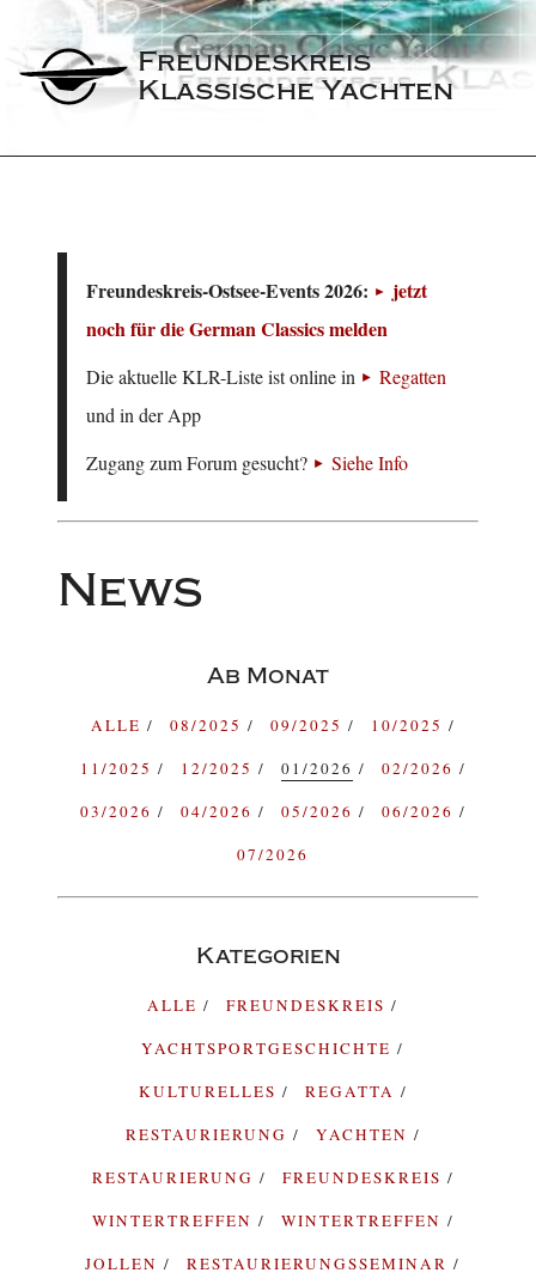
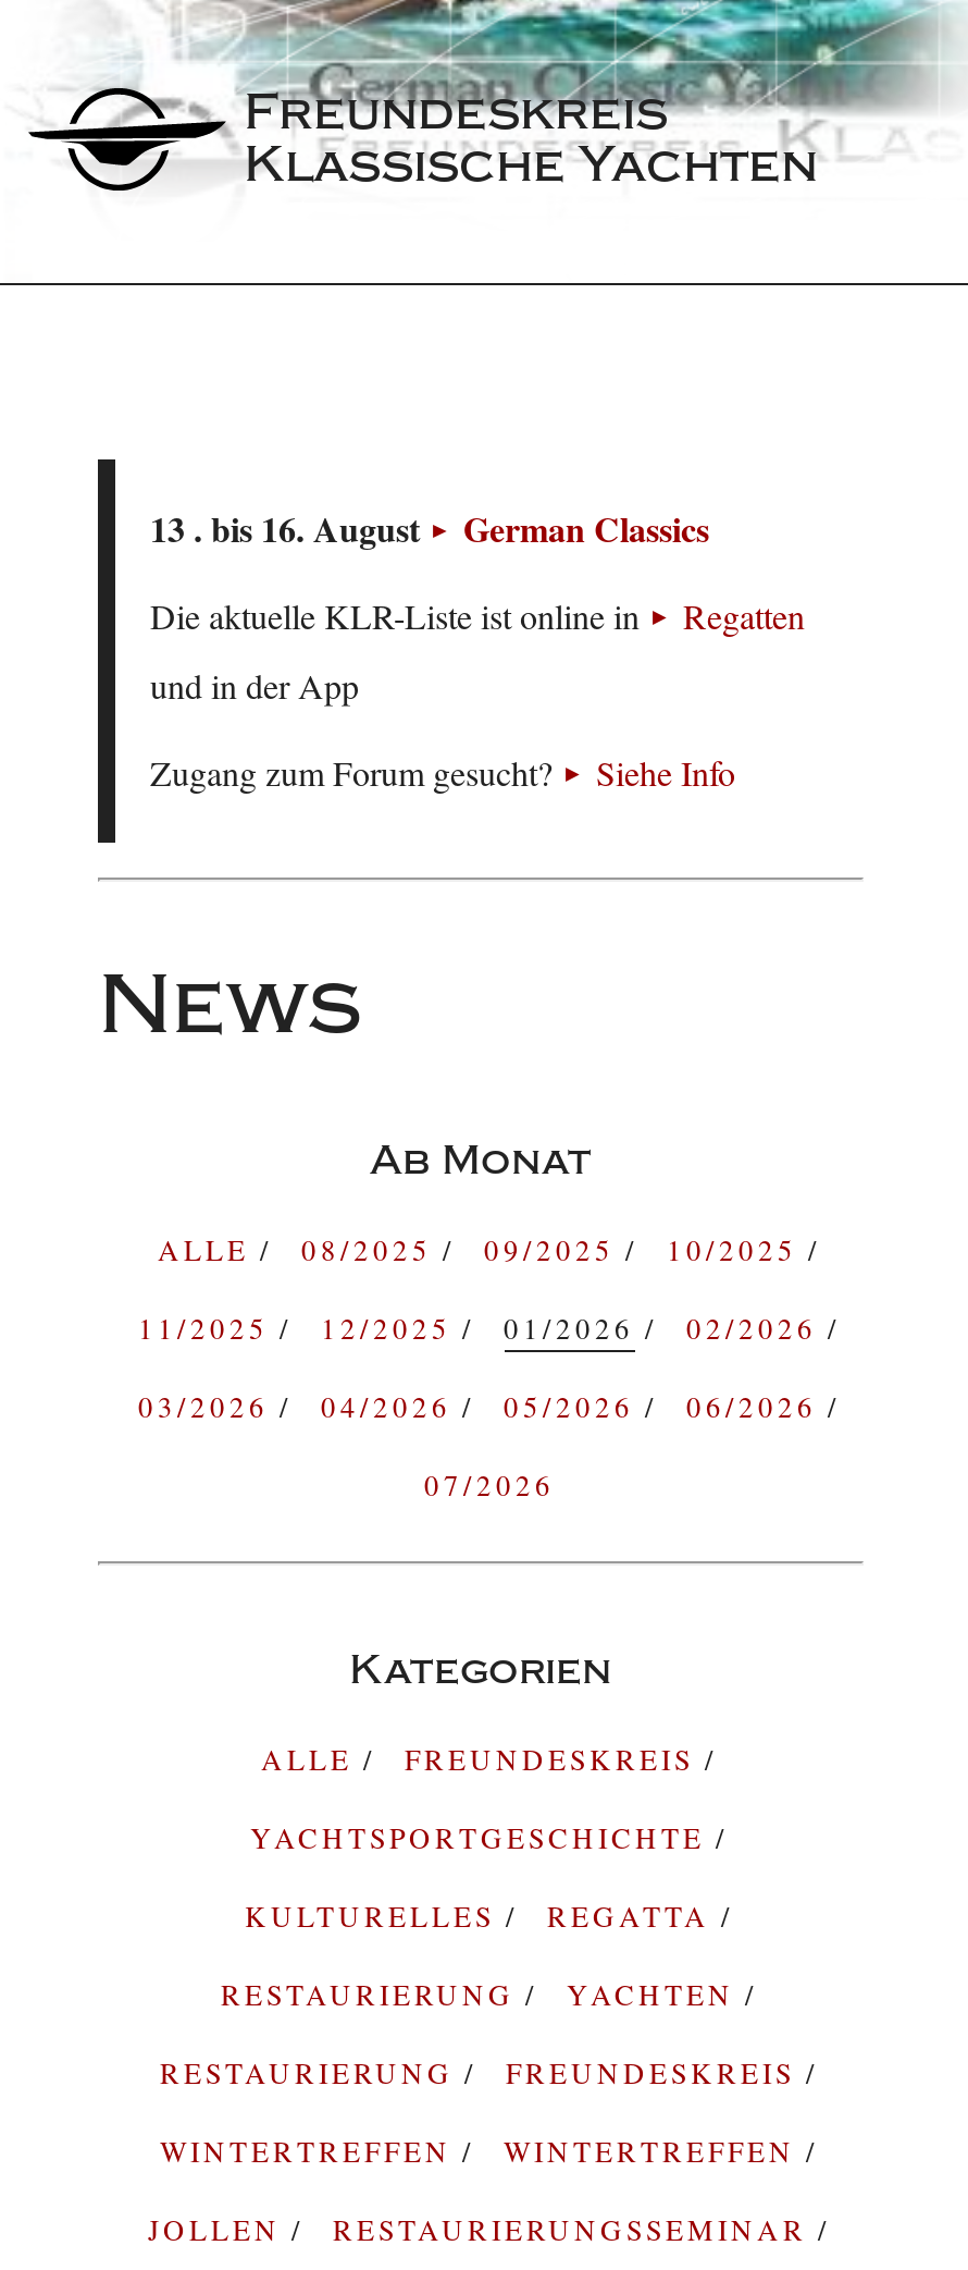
[86,277,427,343] Freundeskreis-Ostsee-Events 2026: | jetzt | noch für die German Classics melden -> [150,504,709,554] 13 . bis 16. August | German Classics

